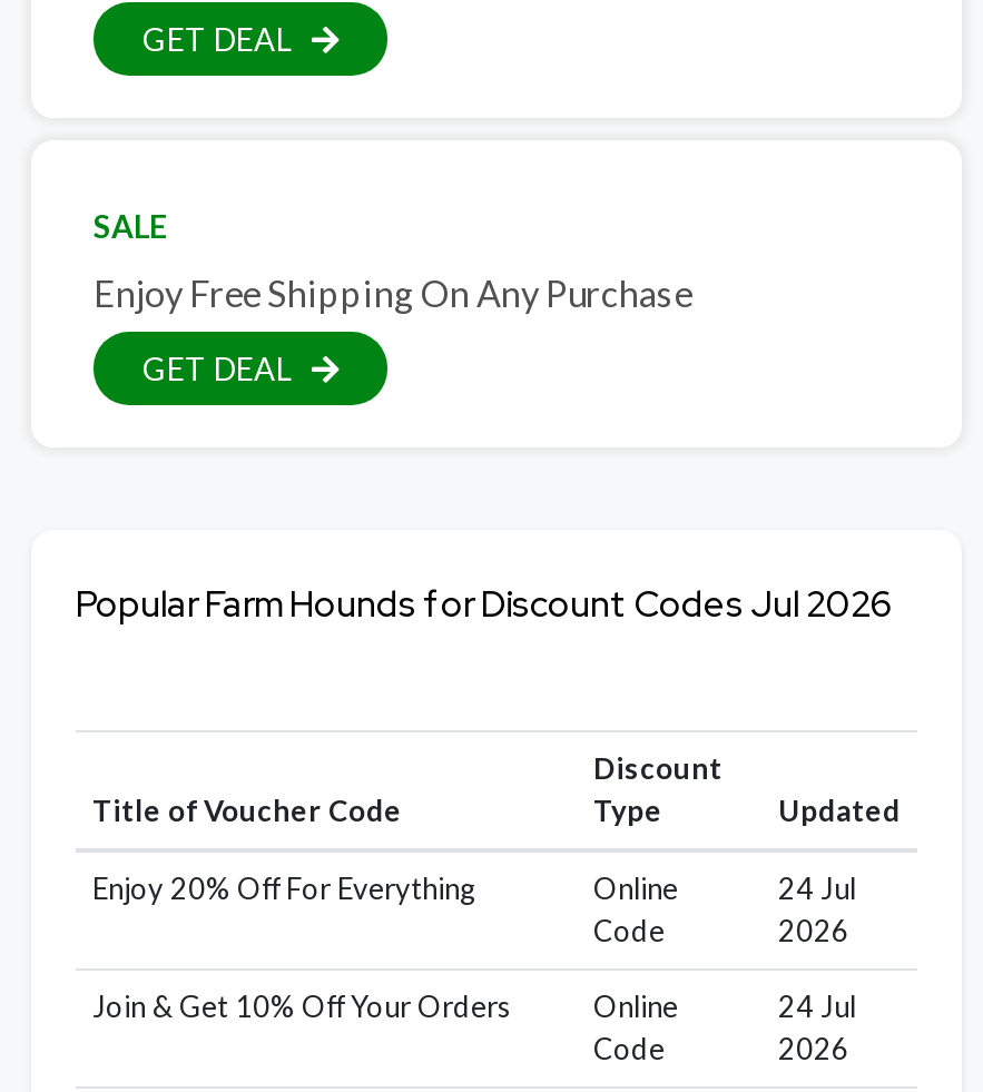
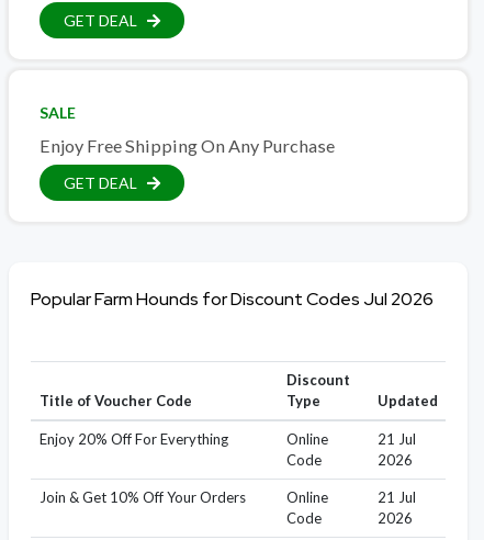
[778,871,856,907] 24 Jul -> [377,430,415,448] 21 Jul
[778,989,856,1025] 24 Jul -> [377,489,415,506] 21 Jul

